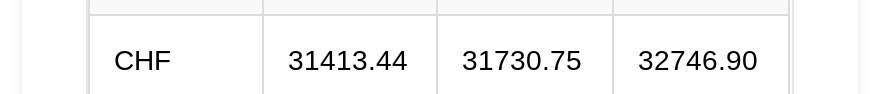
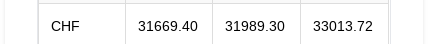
[288,43,408,75] 31413.44 -> [138,18,198,34] 31669.40
[462,43,582,75] 31730.75 -> [225,18,285,34] 31989.30
[638,43,758,75] 32746.90 -> [313,18,373,34] 33013.72

